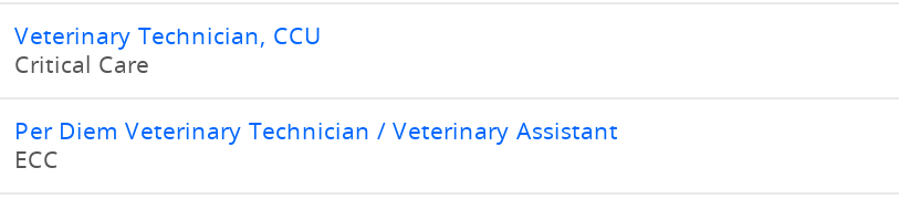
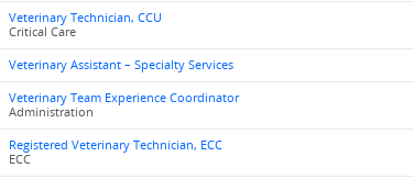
[14,115,618,146] Per Diem Veterinary Technician / Veterinary Assistant -> [9,57,239,153] Veterinary Assistant – Specialty Services | Veterinary Team Experience Coordinator | Administration | Registered Veterinary Technician, ECC

